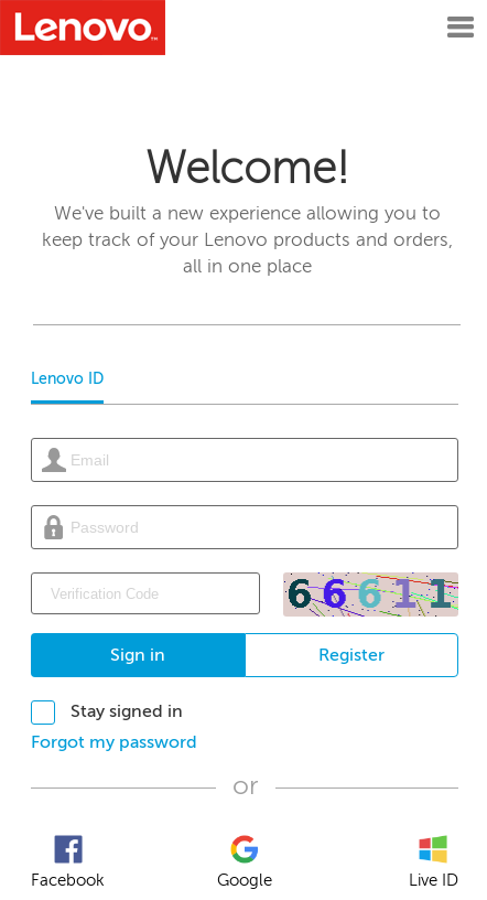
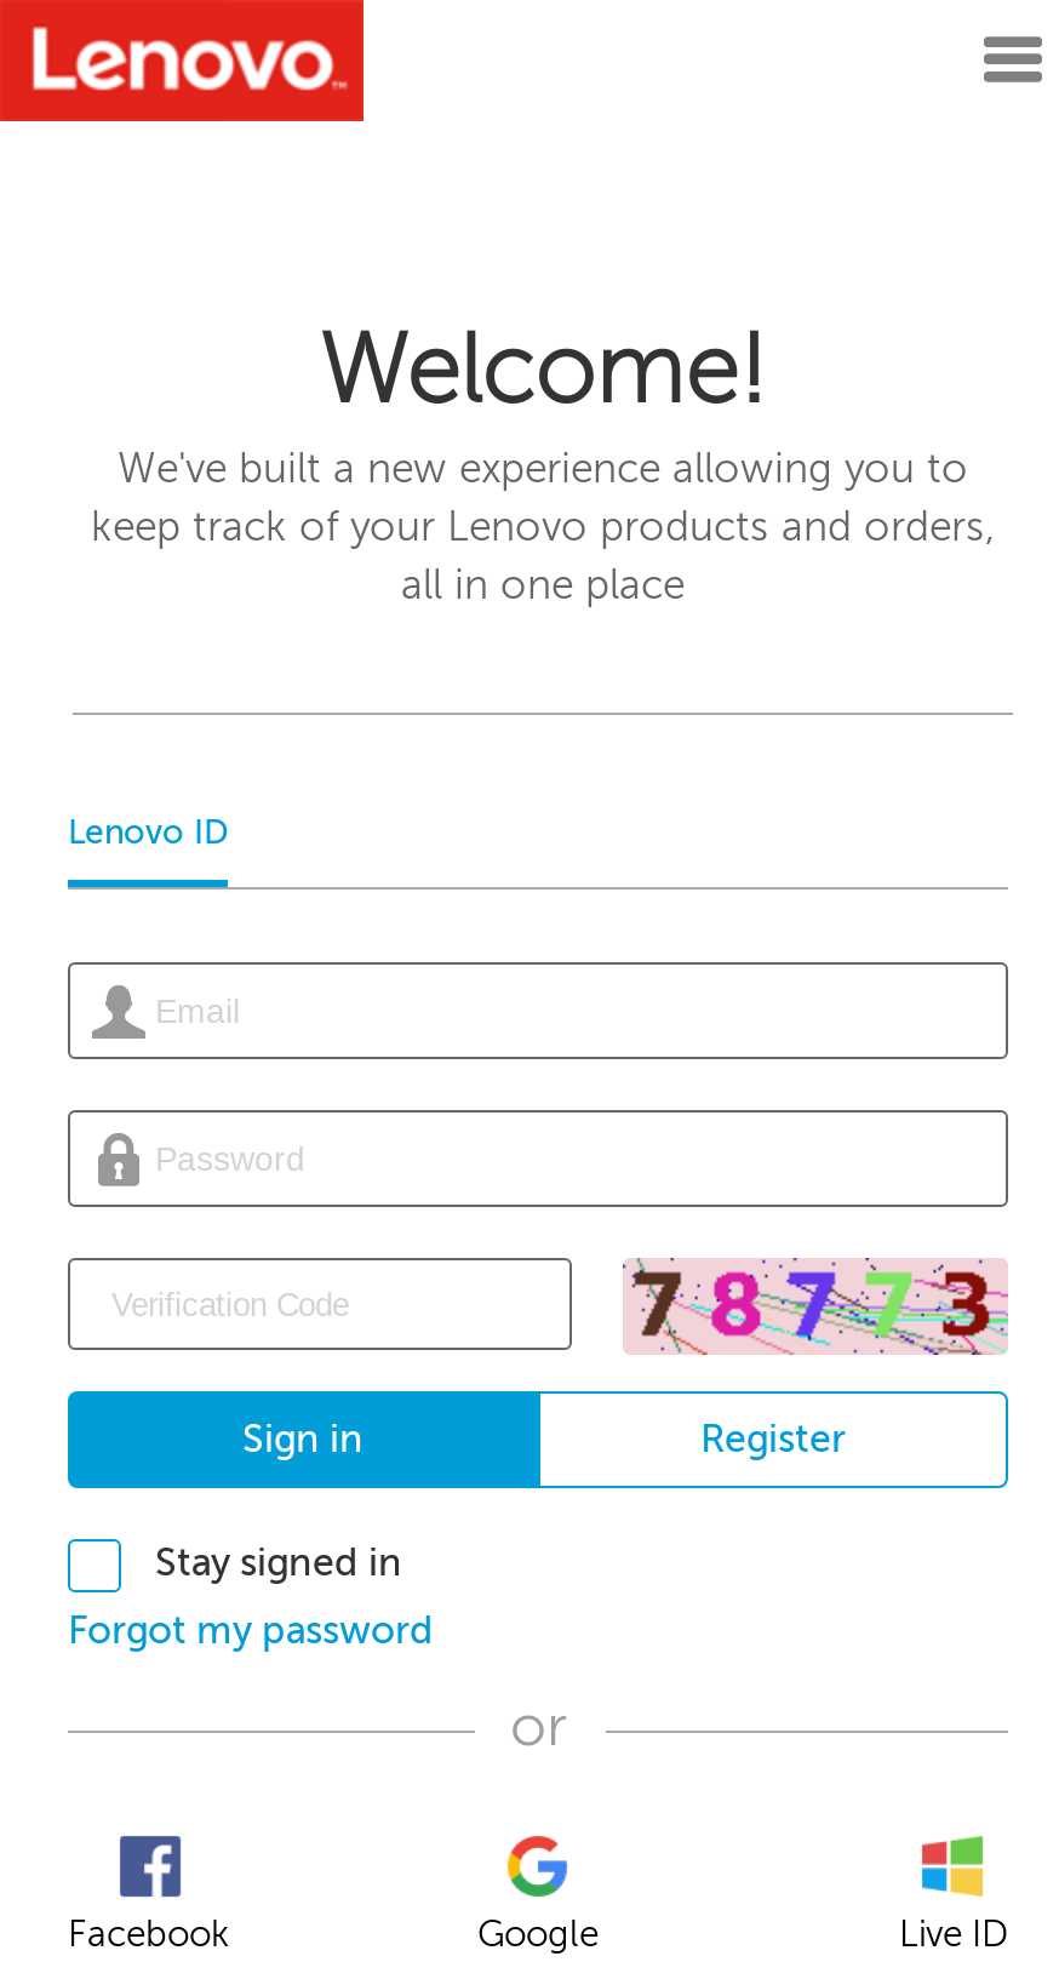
[284,572,458,617] [image] -> [630,1263,1008,1355] [image]

